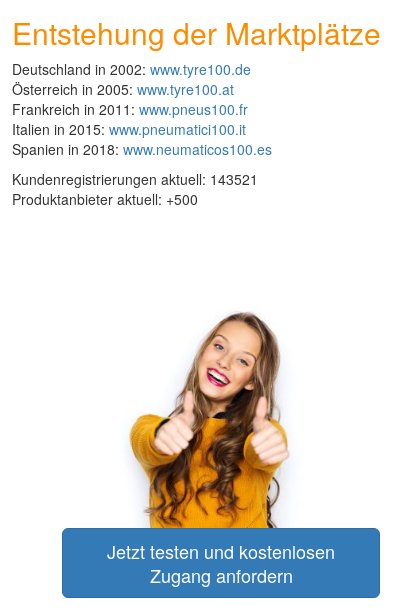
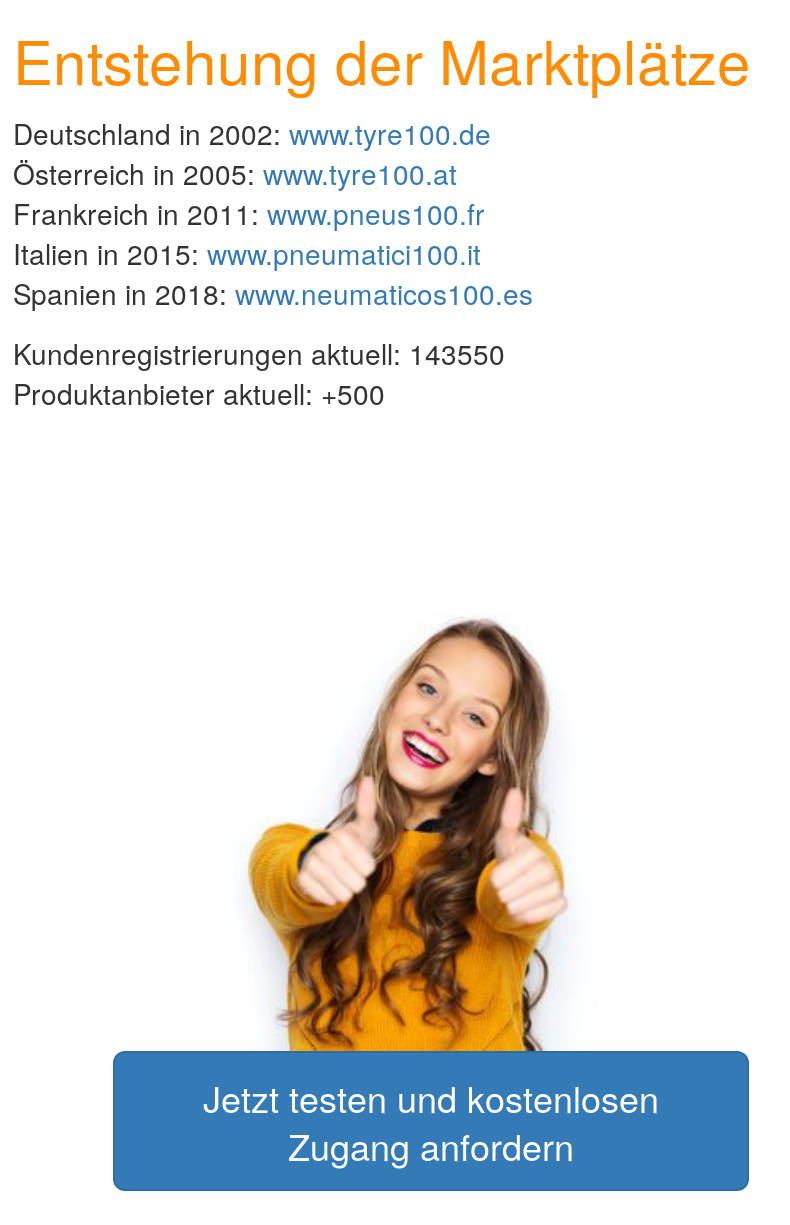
[12,169,258,189] Kundenregistrierungen aktuell: 143521 -> [13,334,505,374] Kundenregistrierungen aktuell: 143550

